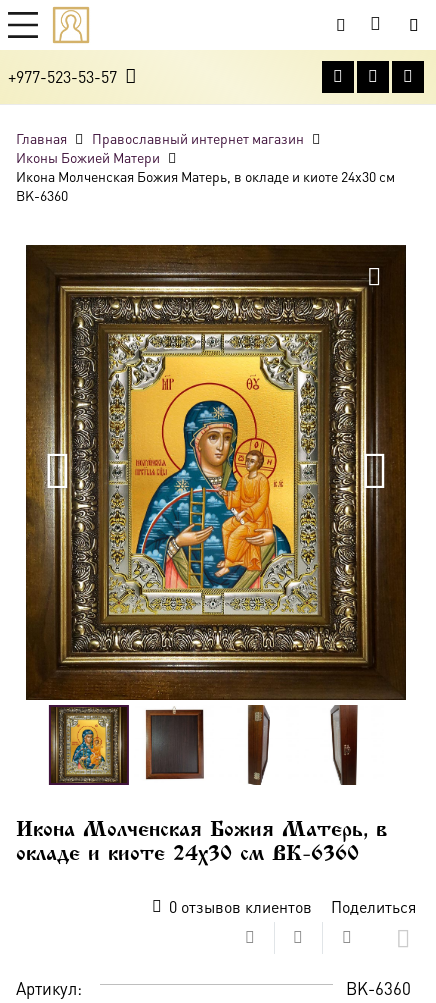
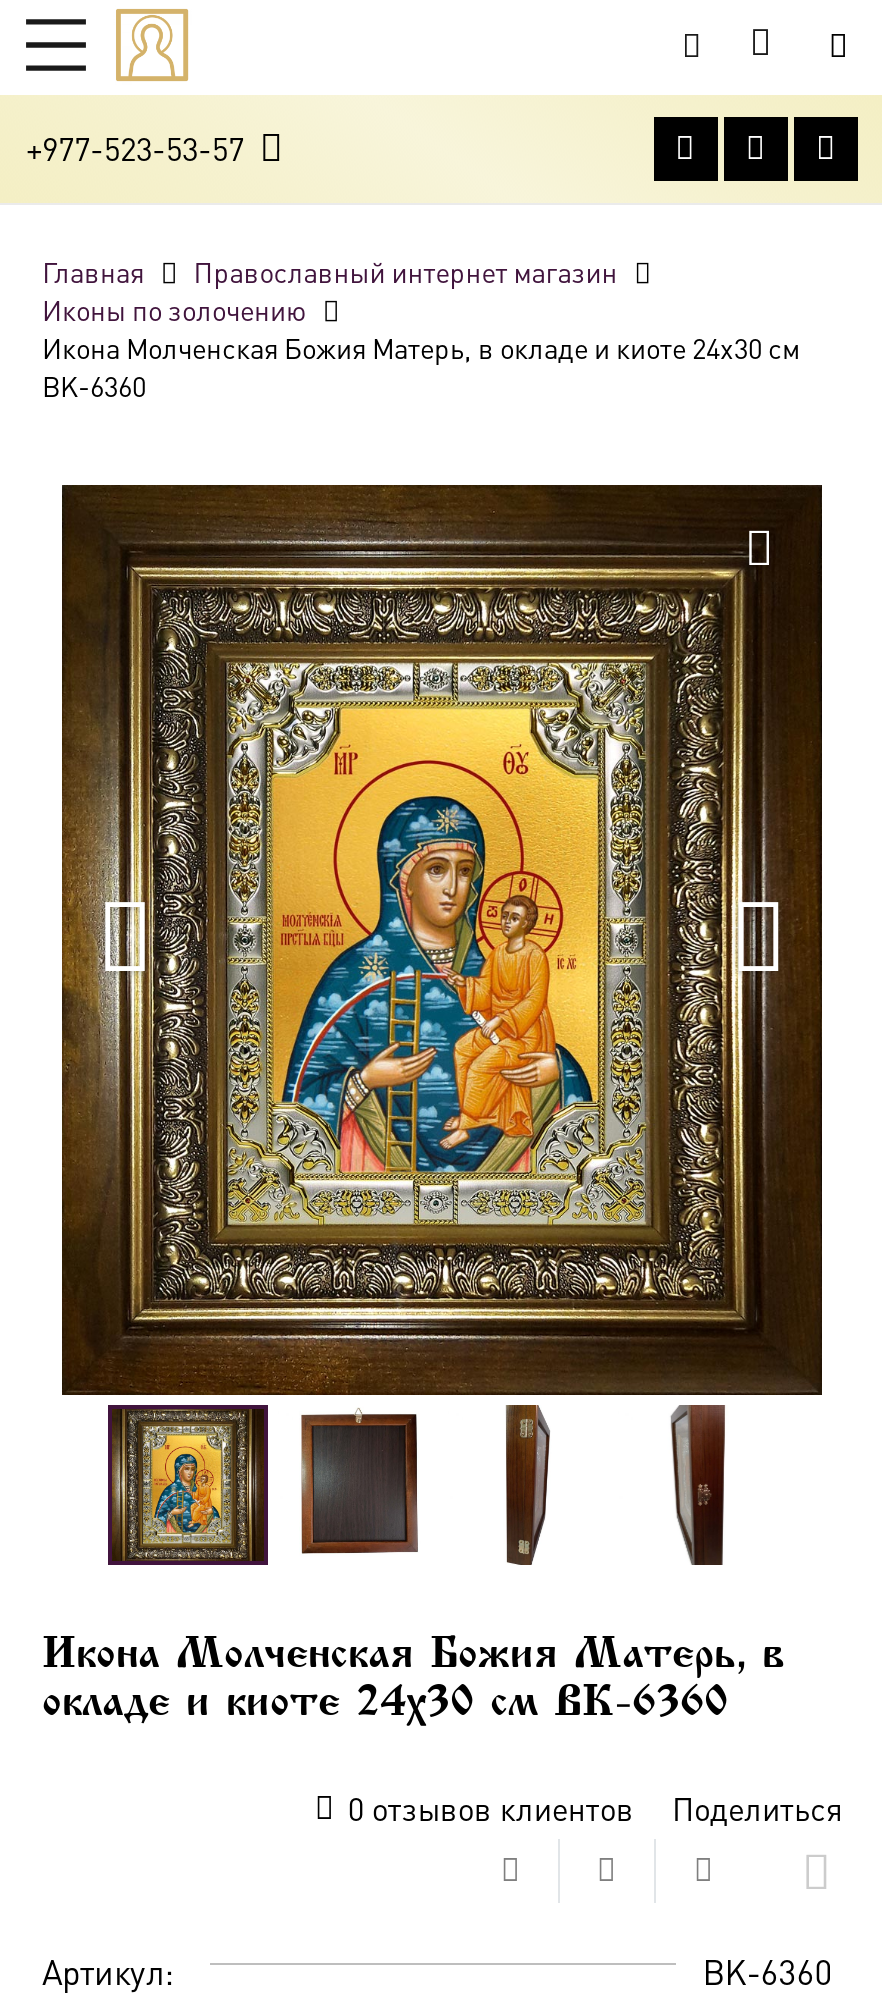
[16,148,160,166] Иконы Божией Матери -> [42,291,306,327] Иконы по золочению

